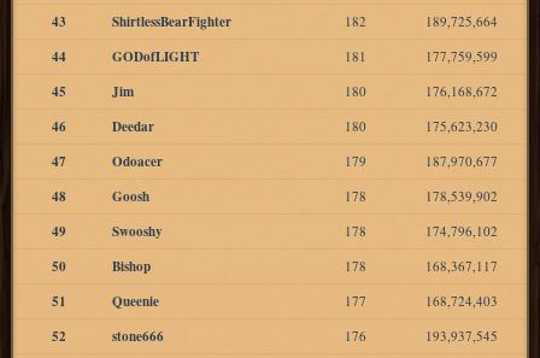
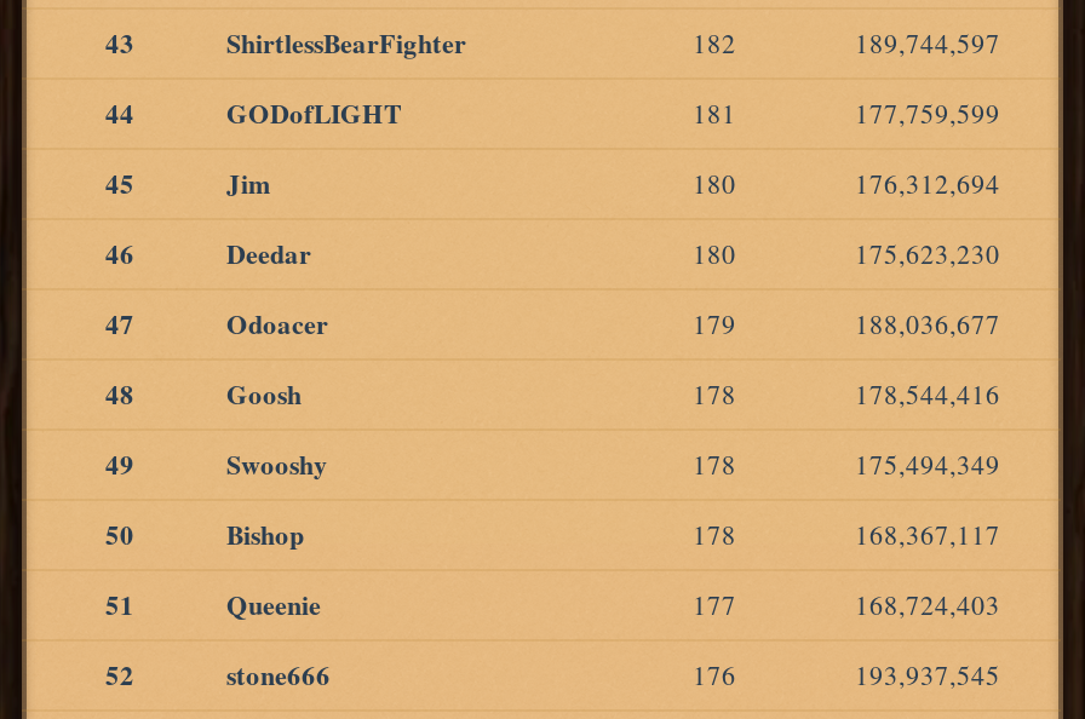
[425,12,498,30] 189,725,664 -> [855,24,1000,60] 189,744,597
[425,82,498,100] 176,168,672 -> [855,164,1000,200] 176,312,694
[425,152,498,170] 187,970,677 -> [855,305,1000,341] 188,036,677
[425,187,498,205] 178,539,902 -> [855,375,1000,411] 178,544,416
[425,222,498,240] 174,796,102 -> [855,445,1000,481] 175,494,349

